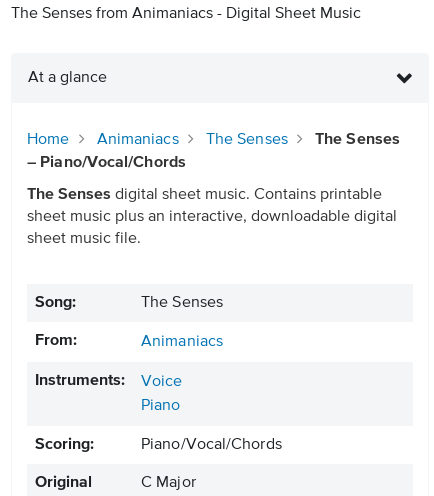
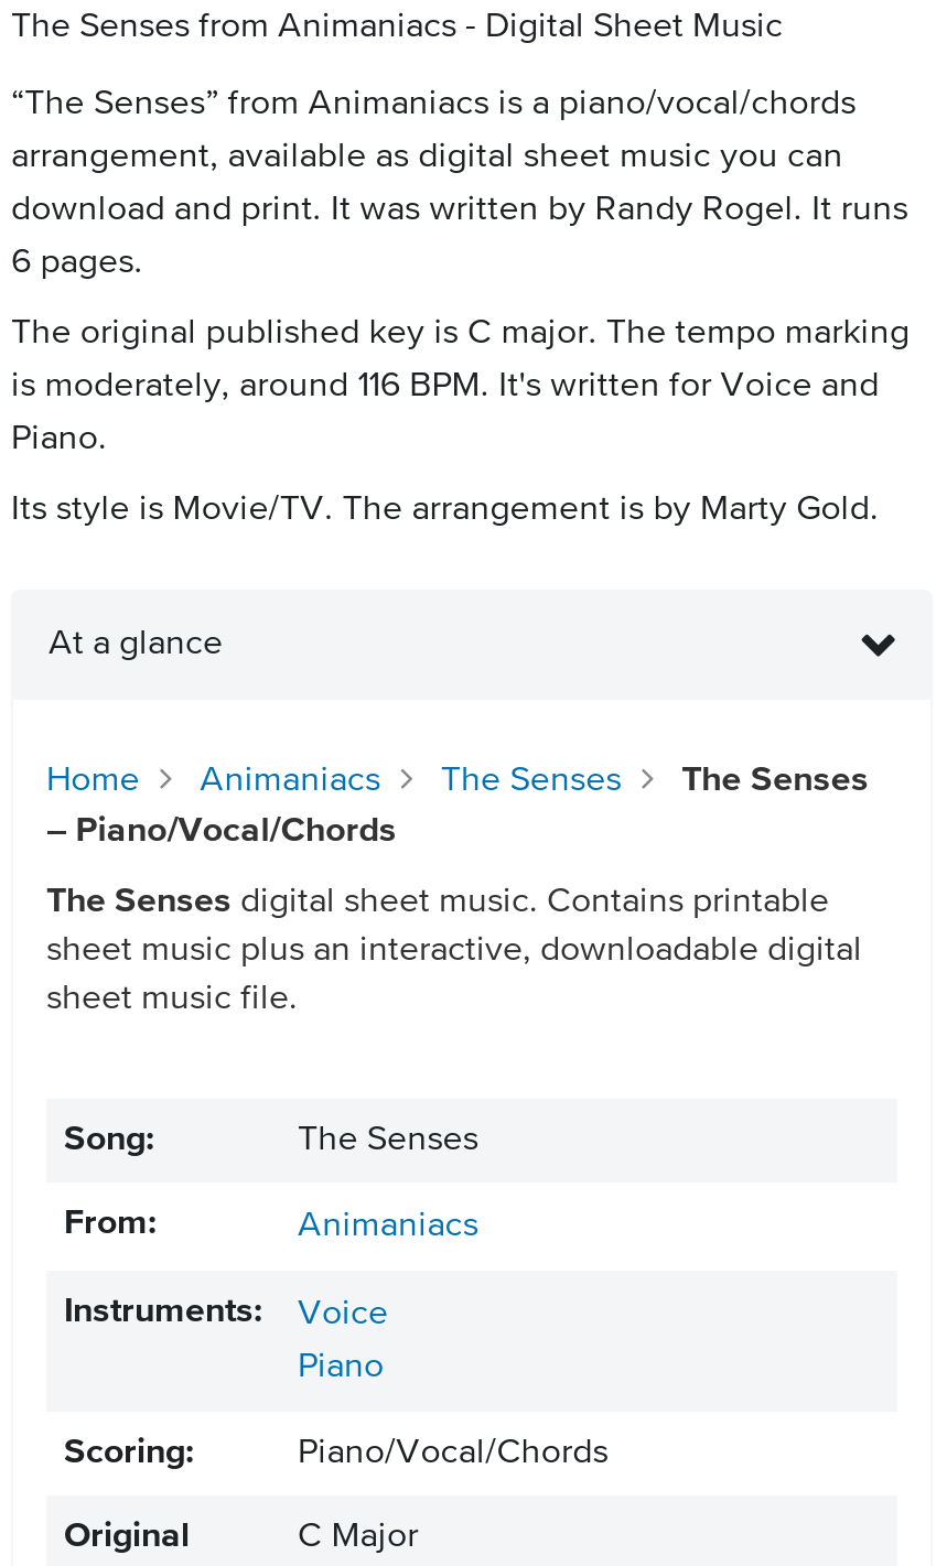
none -> [11,88,910,529] “The Senses” from Animaniacs is a piano/vocal/chords | arrangement, available as digital sheet music you can | download and print. It was written by Randy Rogel. It runs | 6 pages. | The original published key is C major. The tempo marking | is moderately, around 116 BPM. It's written for Voice and | Piano. | Its style is Movie/TV. The arrangement is by Marty Gold.

